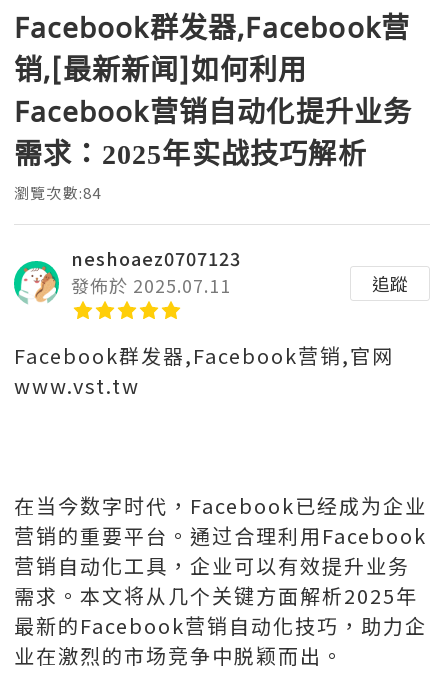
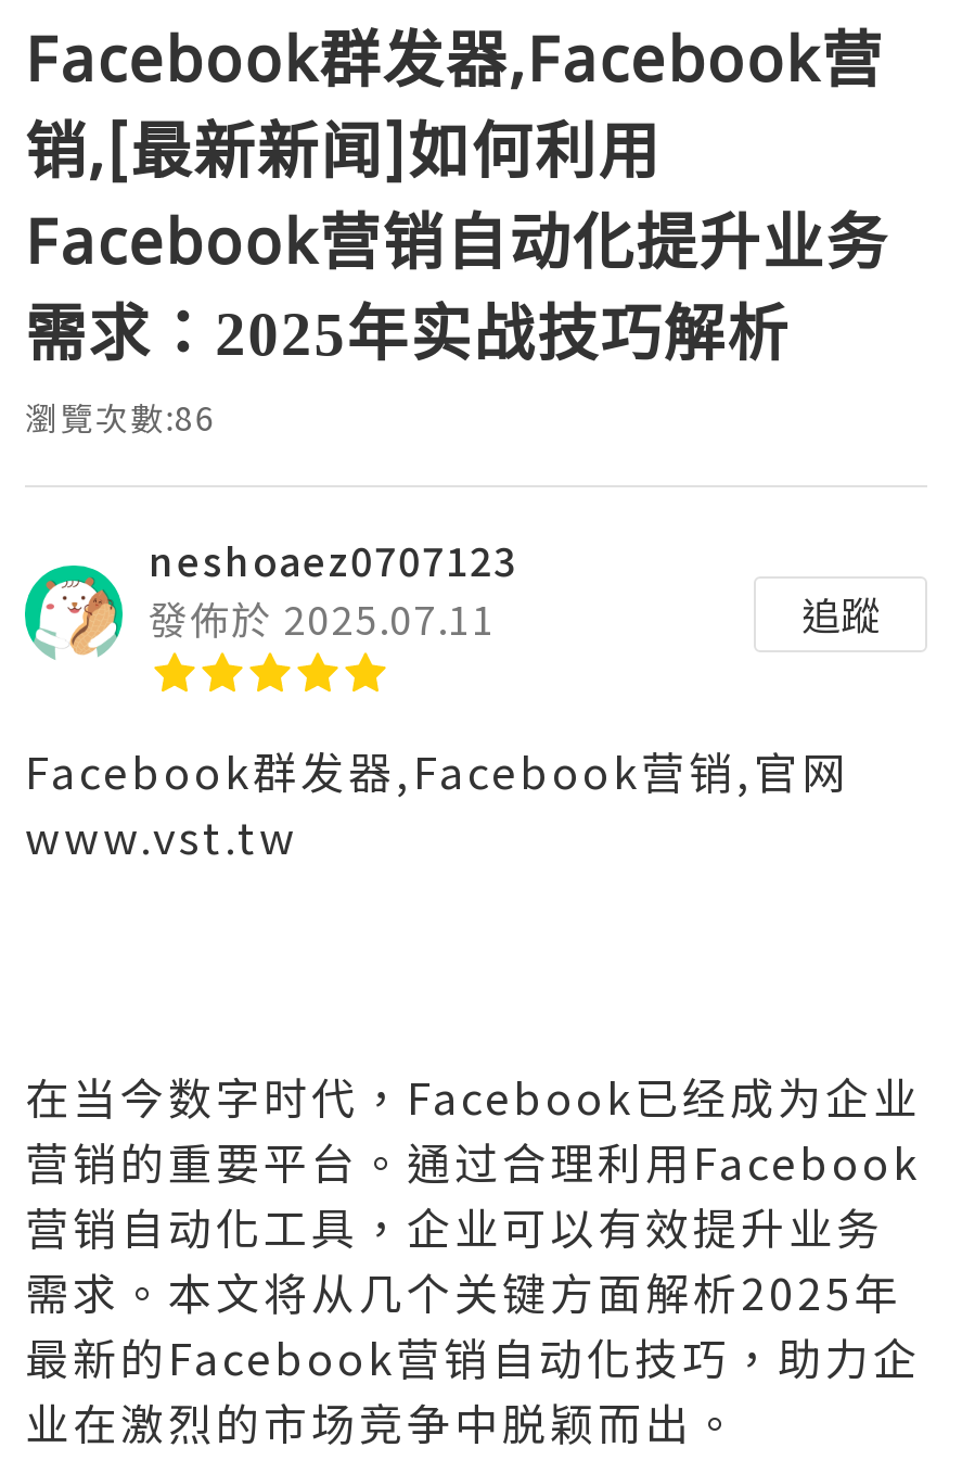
[14,182,101,203] 瀏覽次數:84 -> [25,394,215,440] 瀏覽次數:86

